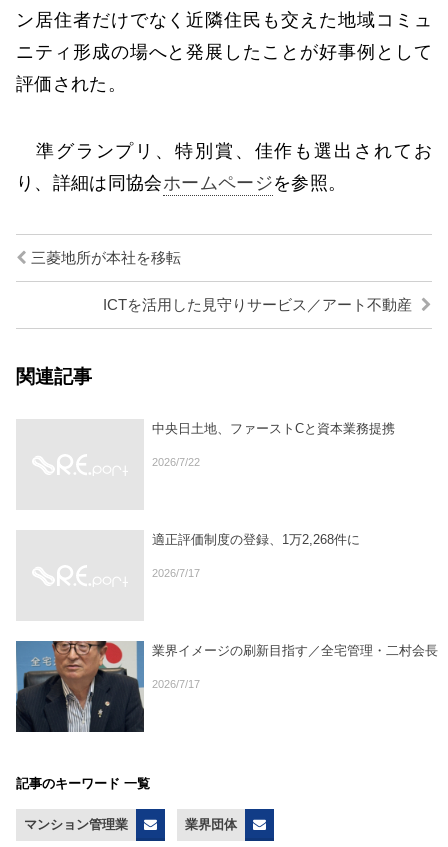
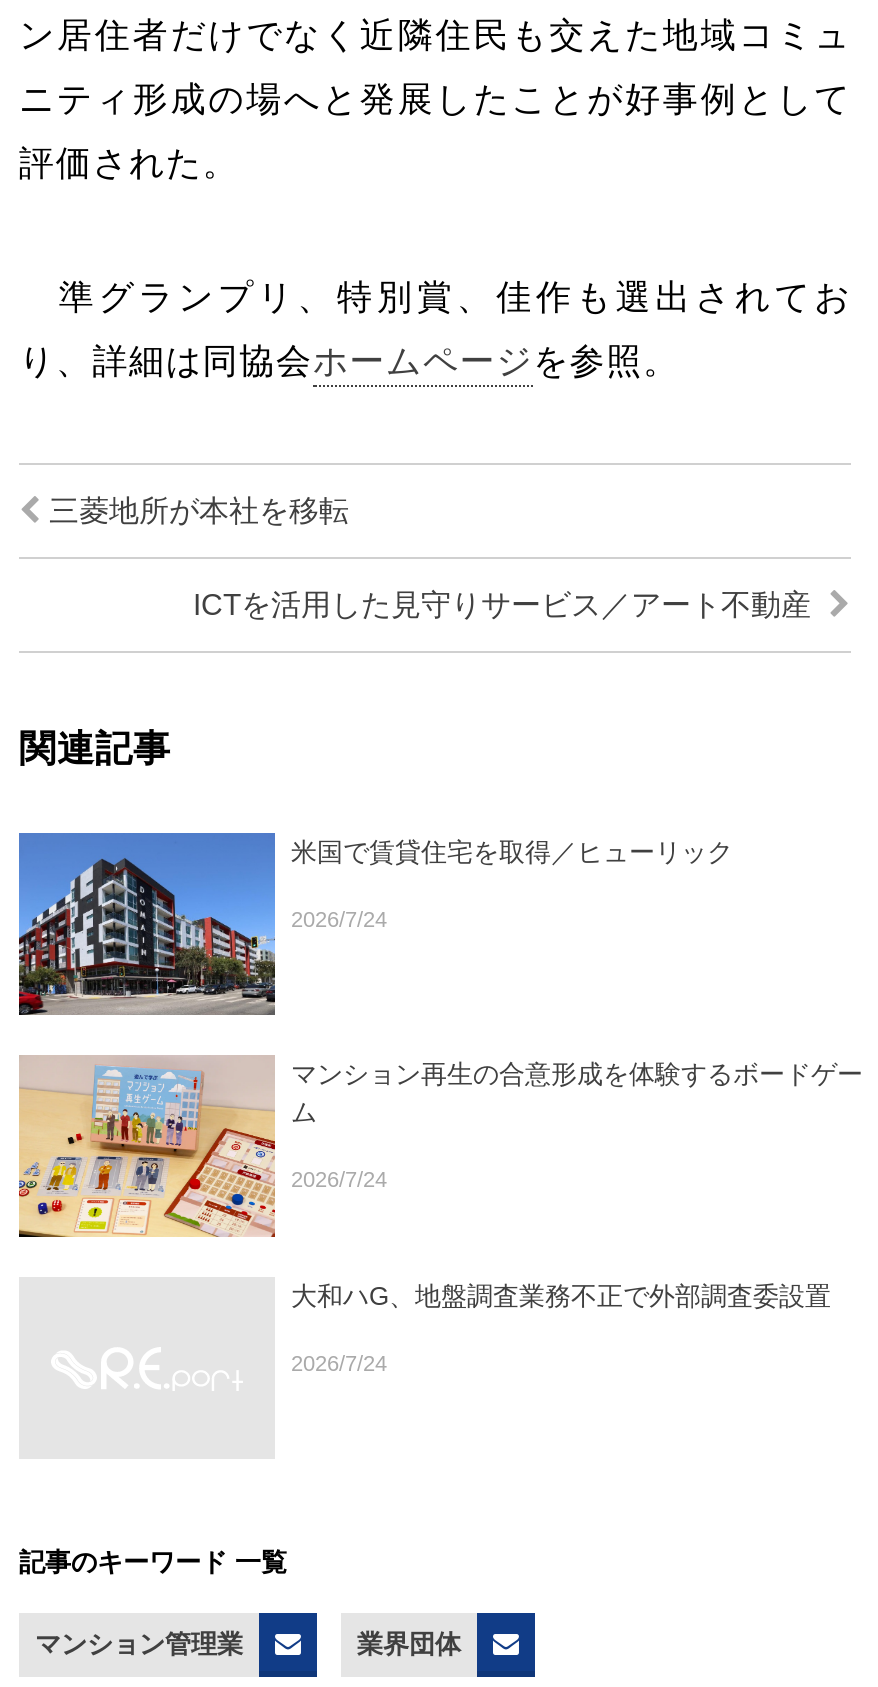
none -> [17,831,277,1017] [image]
none -> [17,1055,277,1239] [image]
[152,421,395,436] 中央日土地、ファーストCと資本業務提携 -> [291,838,733,868] 米国で賃貸住宅を取得／ヒューリック
[152,456,200,468] 2026/7/22 -> [291,908,387,932] 2026/7/24
[152,532,360,547] 適正評価制度の登録、1万2,268件に -> [291,1060,863,1128] マンション再生の合意形成を体験するボードゲー | ム
[152,567,200,579] 2026/7/17 -> [291,1168,387,1192] 2026/7/24
[15,640,145,733] [image] -> none
[152,643,438,658] 業界イメージの刷新目指す／全宅管理・二村会長 -> [291,1282,831,1312] 大和ハG、地盤調査業務不正で外部調査委設置
[152,678,200,690] 2026/7/17 -> [291,1352,387,1376] 2026/7/24

